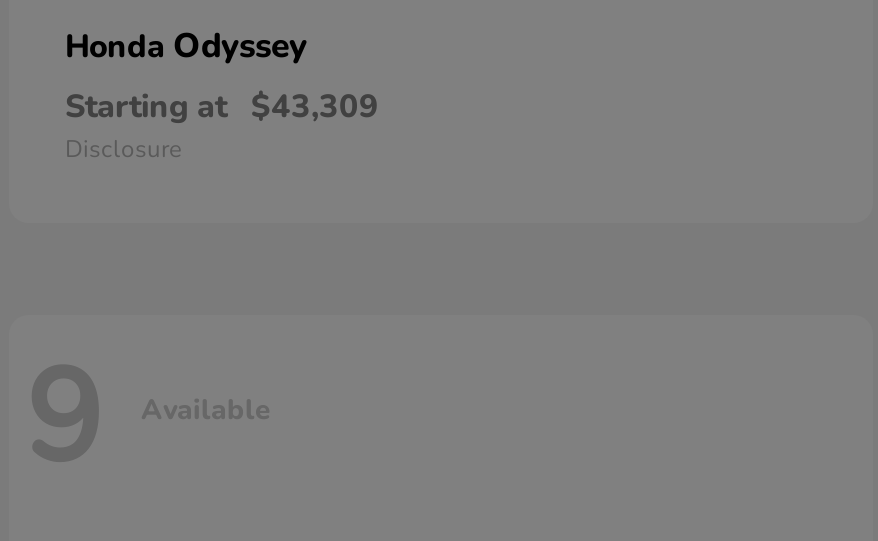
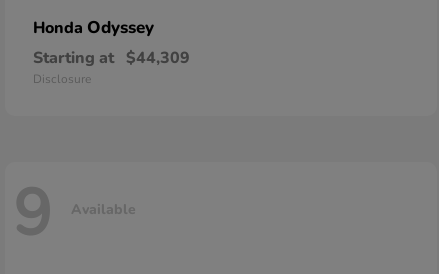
[65,84,379,128] Starting at $43,309 -> [33,47,190,69] Starting at $44,309

